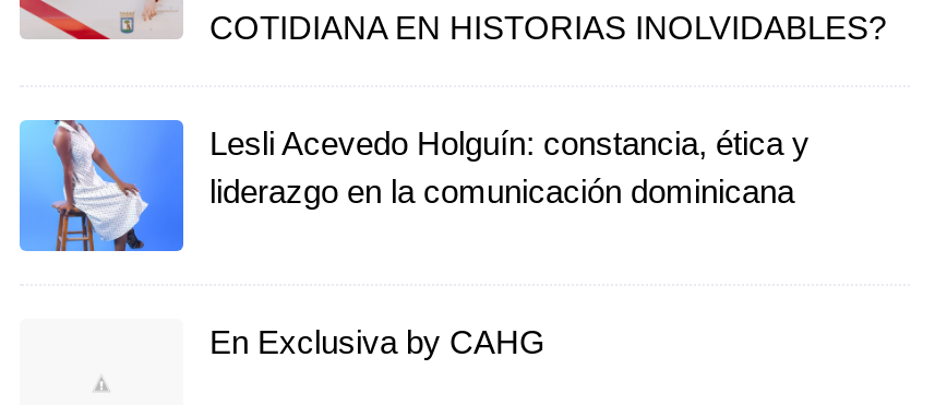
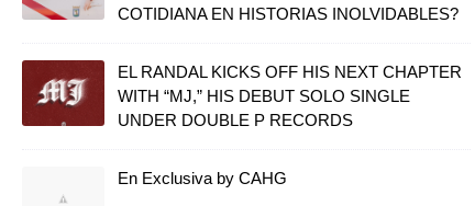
[17,118,810,253] [image] | Lesli Acevedo Holguín: constancia, ética y | liderazgo en la comunicación dominicana -> [21,59,462,129] [image] | EL RANDAL KICKS OFF HIS NEXT CHAPTER | WITH “MJ,” HIS DEBUT SOLO SINGLE | UNDER DOUBLE P RECORDS

